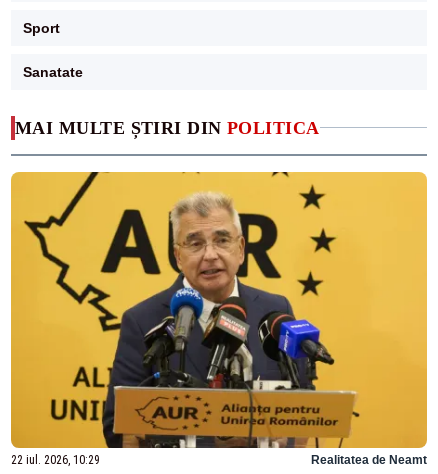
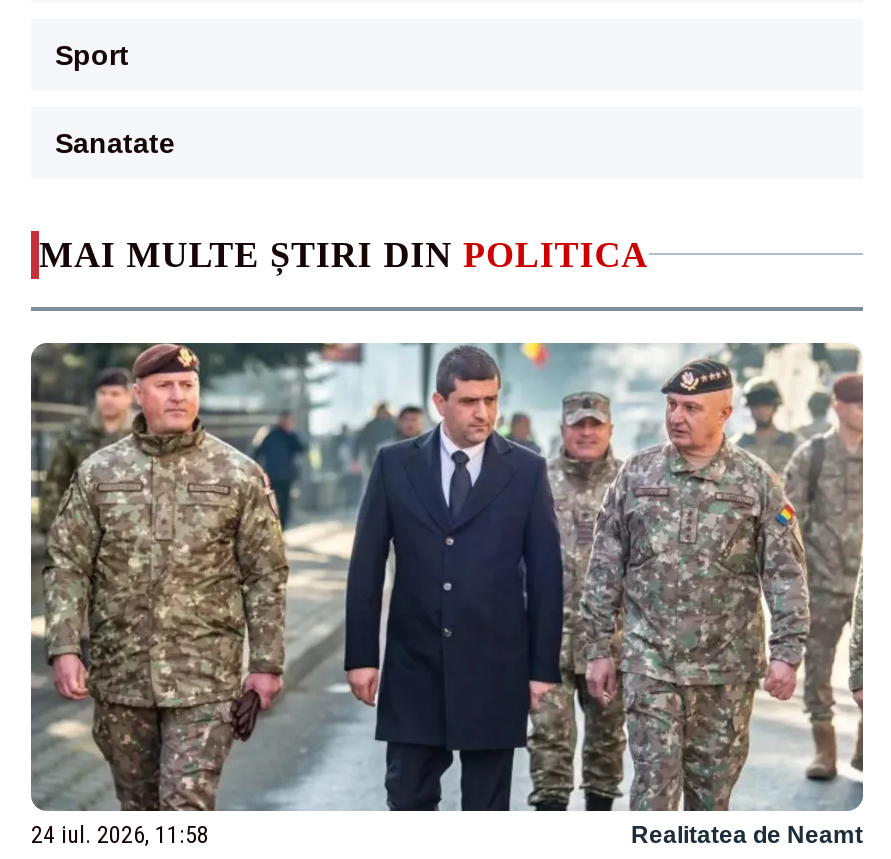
[10,171,428,467] [image] | 22 iul. 2026, 10:29 -> [29,341,865,849] [image] | 24 iul. 2026, 11:58

